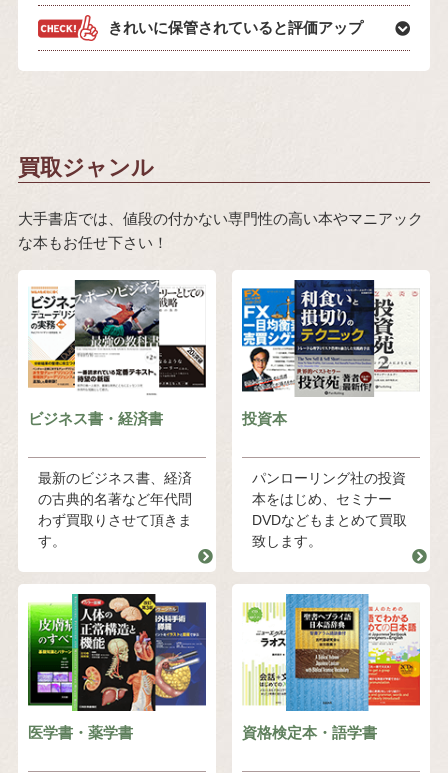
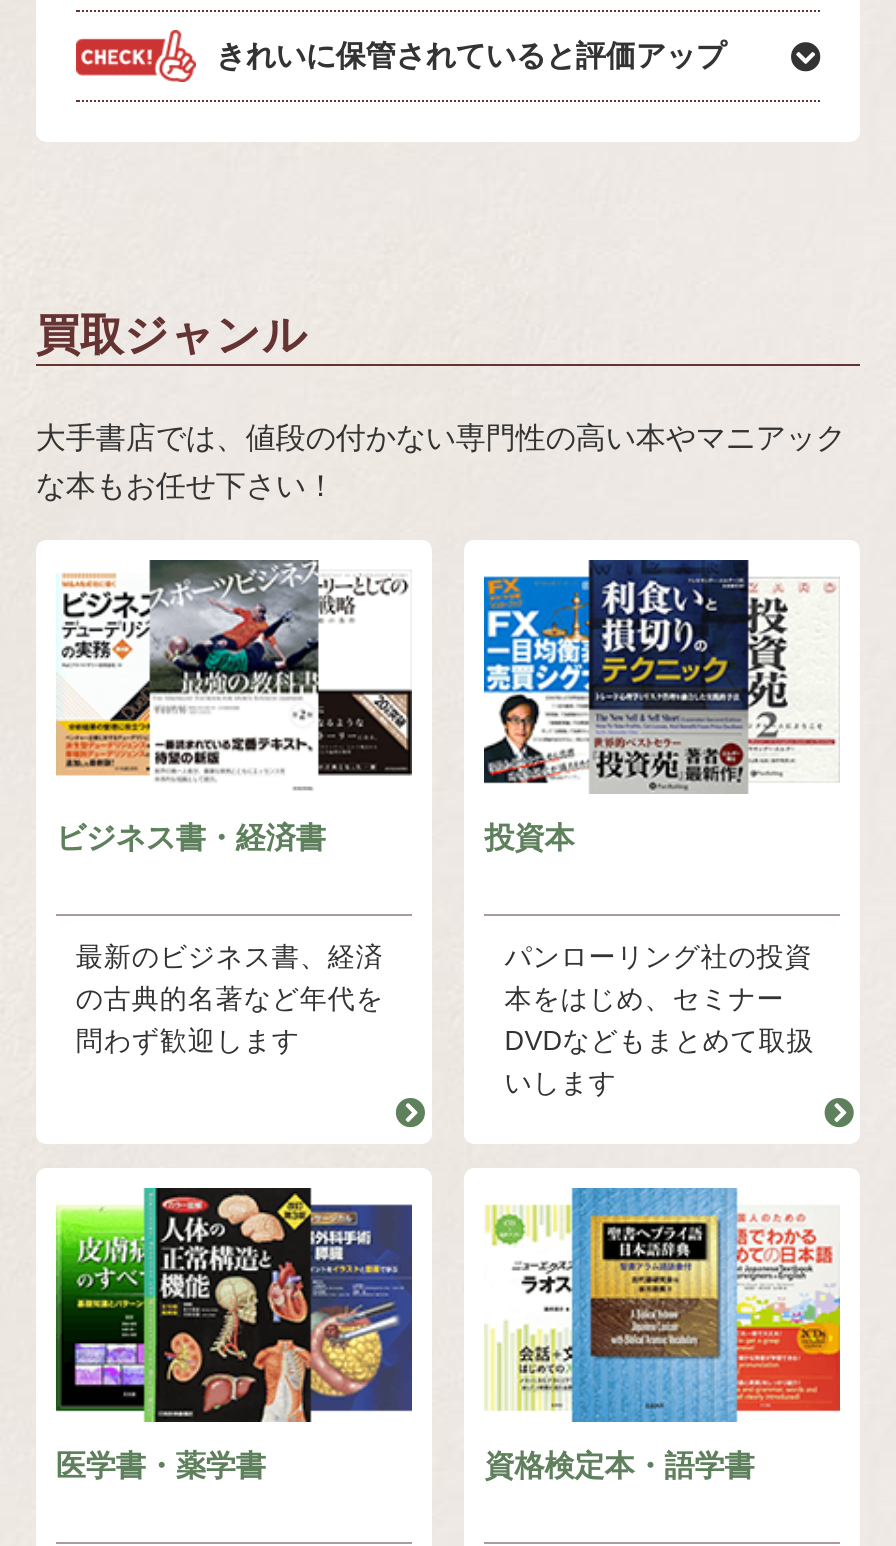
[38,492,192,549] の古典的名著など年代問 | わず買取りさせて頂きま | す。 -> [76,984,384,1056] の古典的名著など年代を | 問わず歓迎します
[252,513,407,549] DVDなどもまとめて買取 | 致します。 -> [504,1026,814,1098] DVDなどもまとめて取扱 | いします

